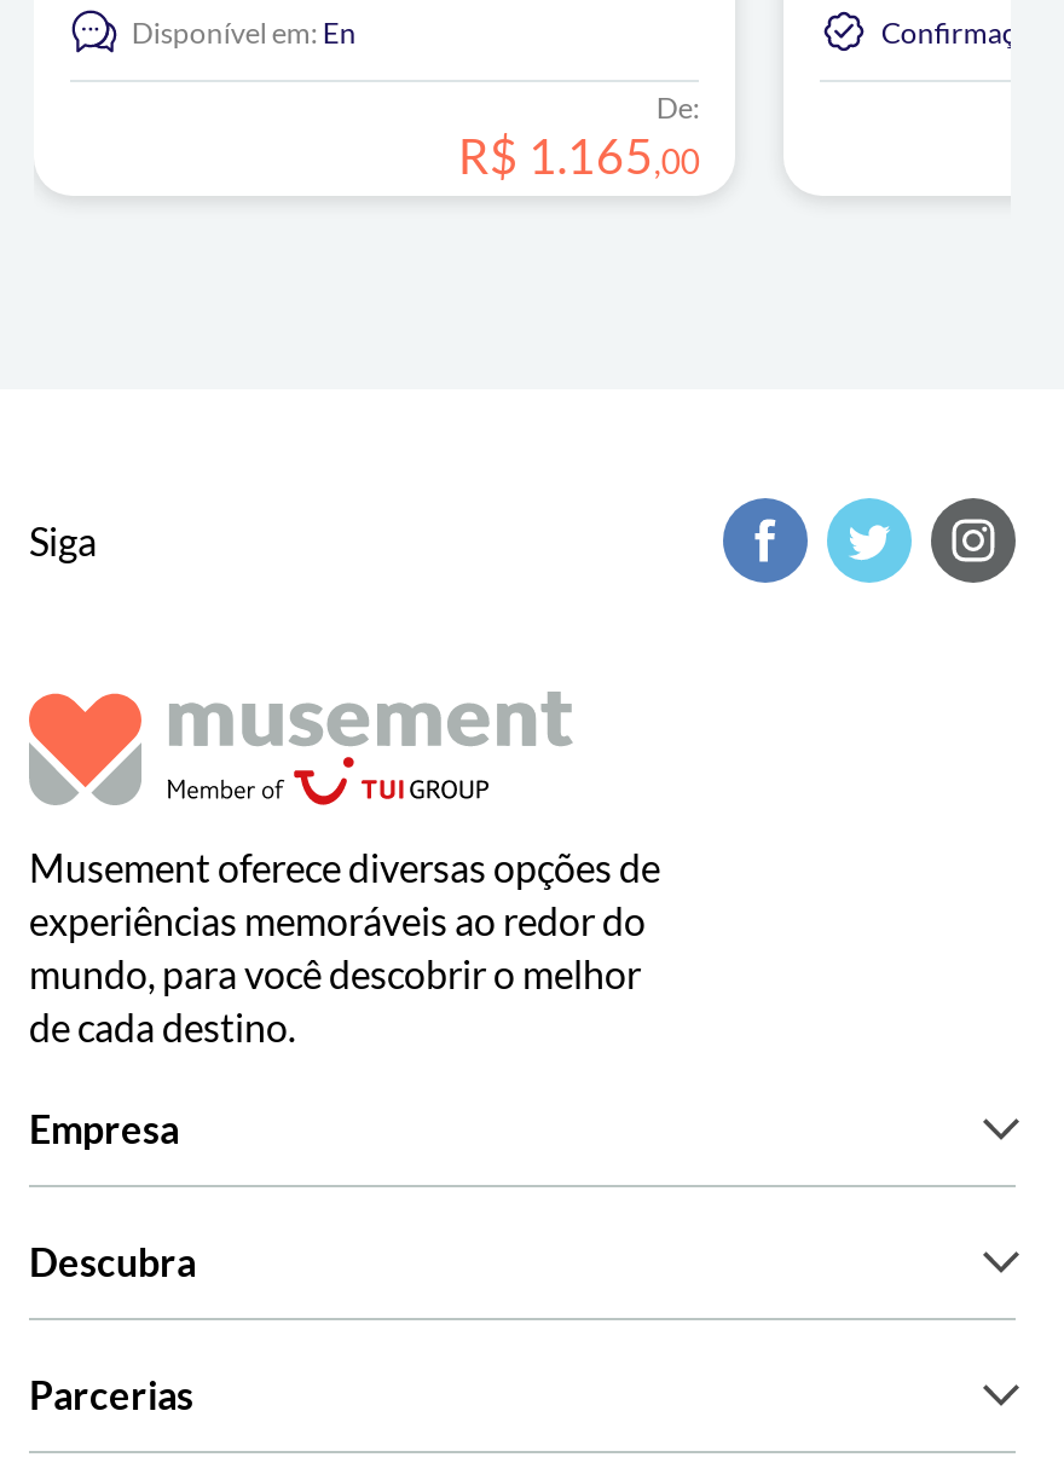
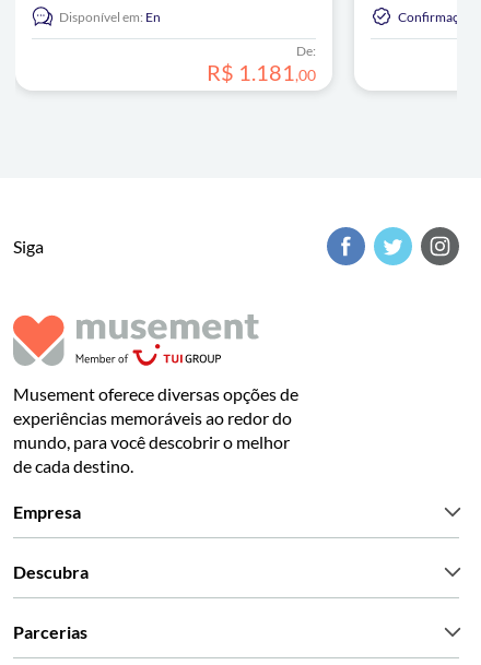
[458,126,700,185] R$ 1. 165, 00 -> [207,59,316,85] R$ 1. 181, 00

